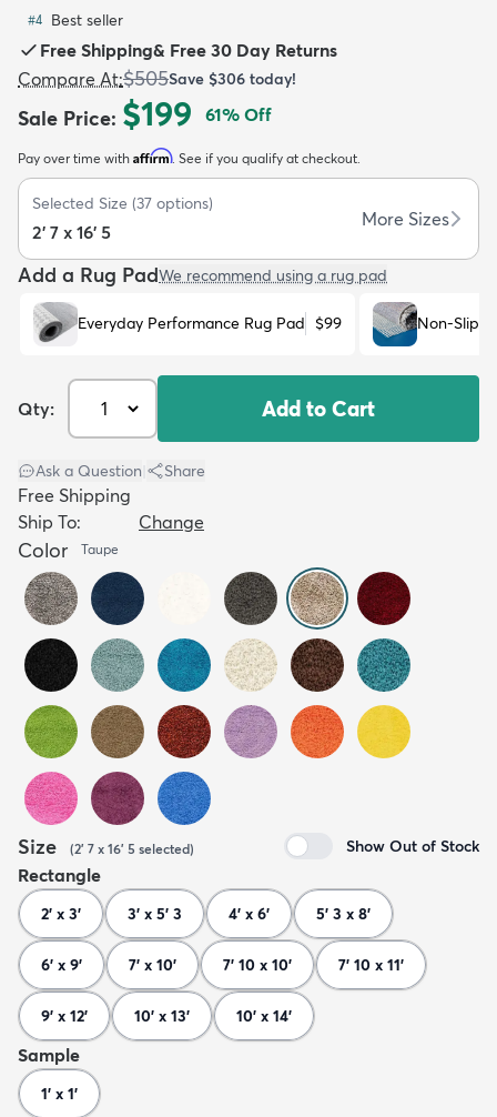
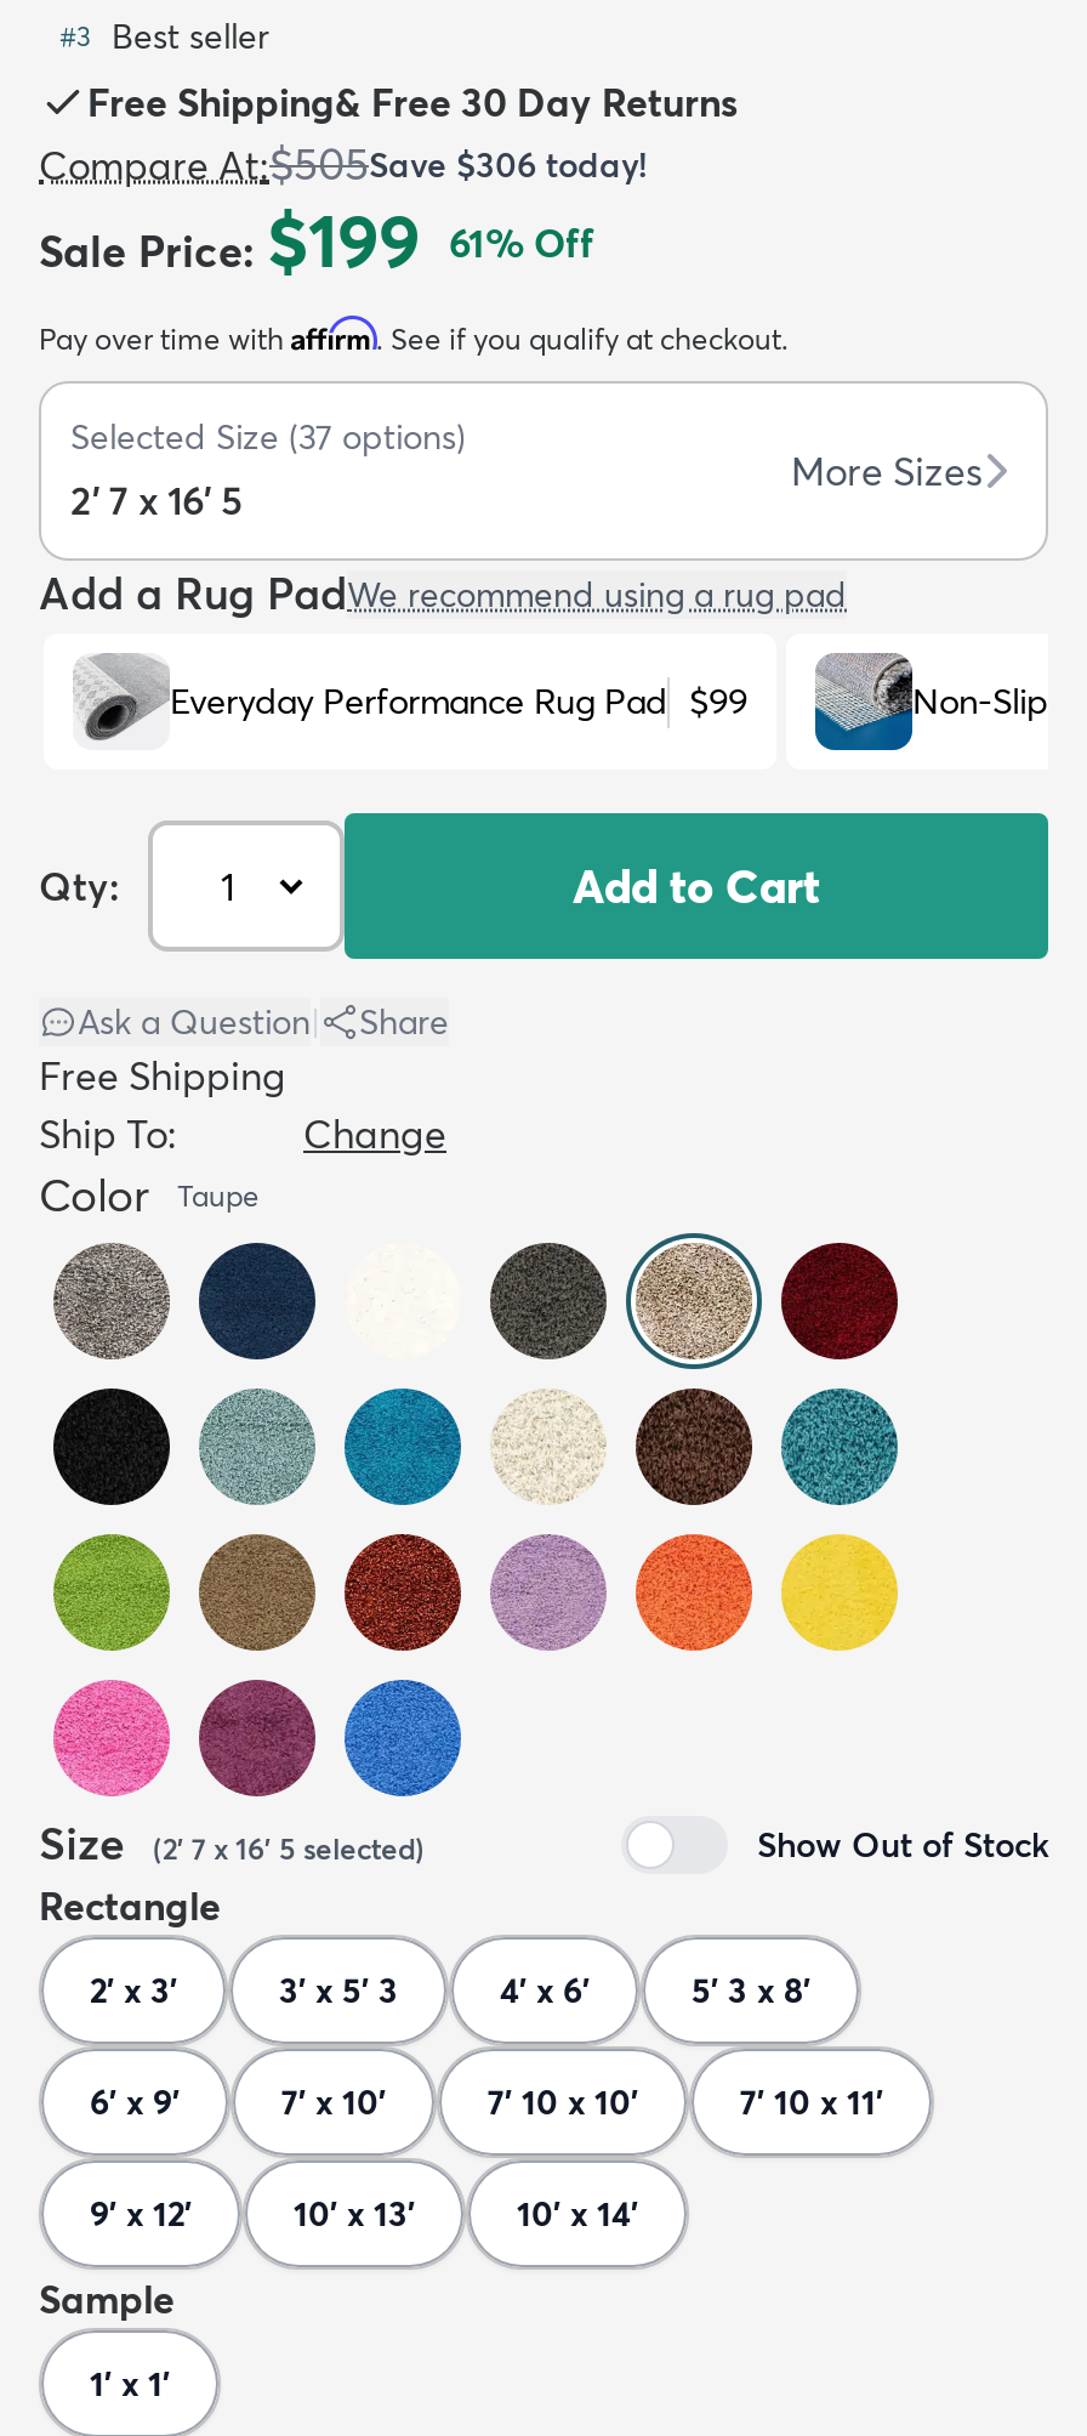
[27,10,123,30] #4 Best seller -> [59,15,269,59] #3 Best seller

